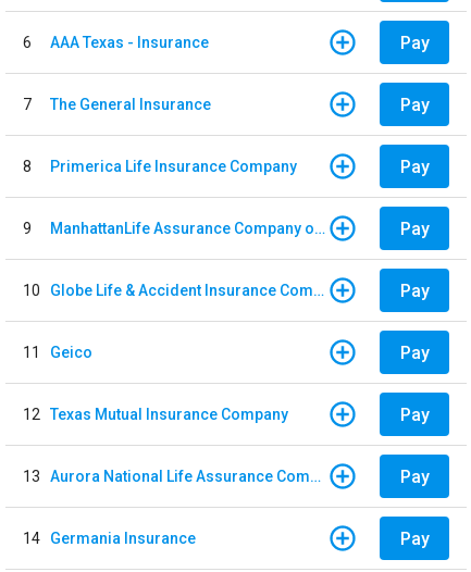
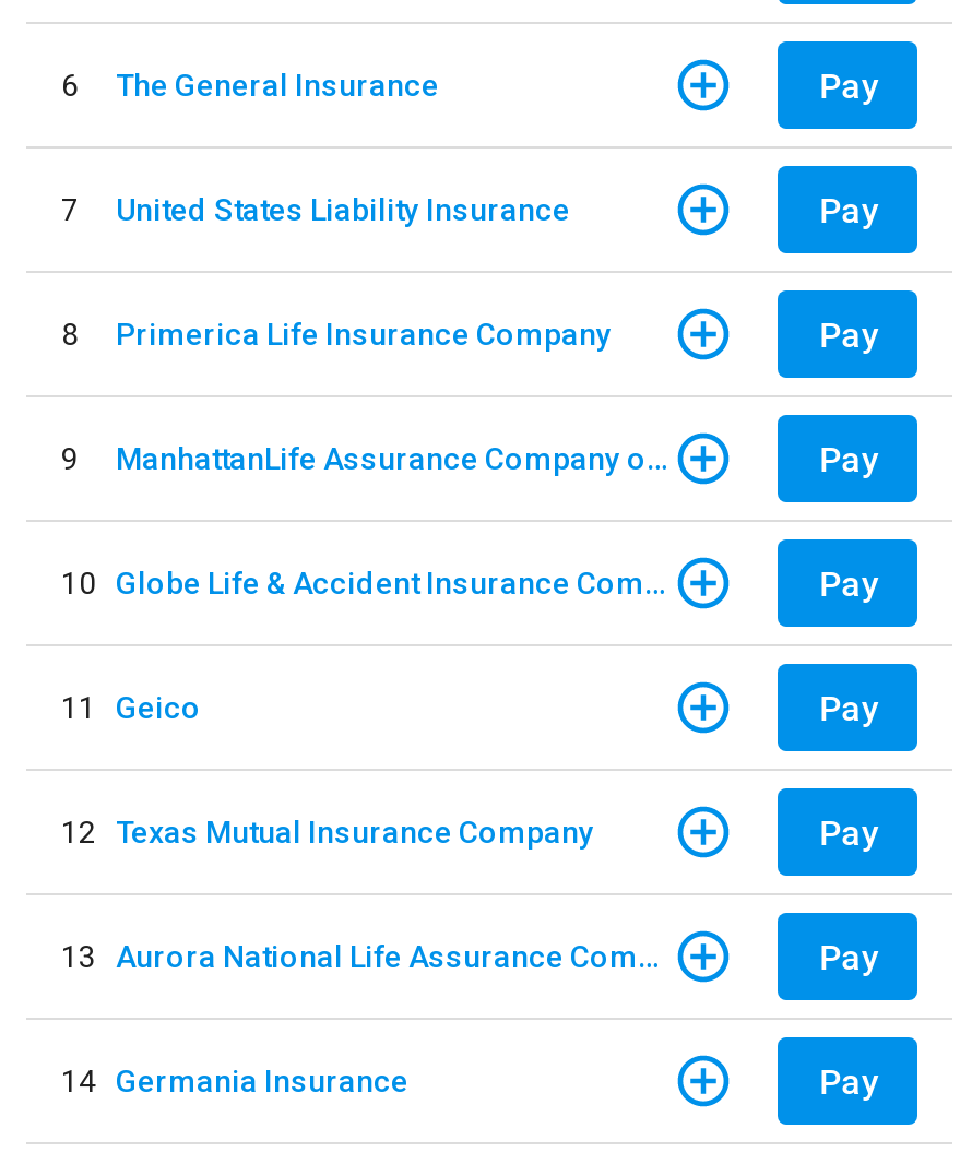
[50,33,209,51] AAA Texas - Insurance -> none
moved [50,95,211,113] -> [116,67,439,102]: The General Insurance
none -> [116,191,570,226] United States Liability Insurance

